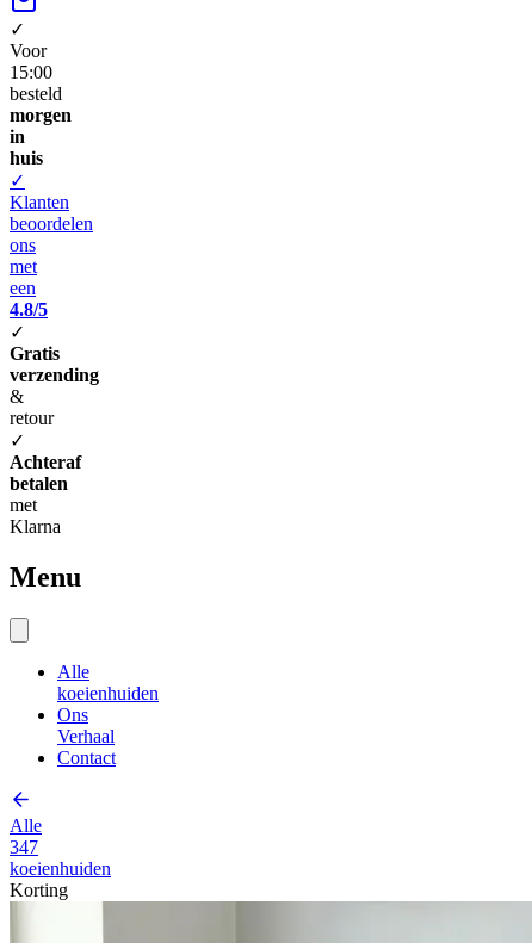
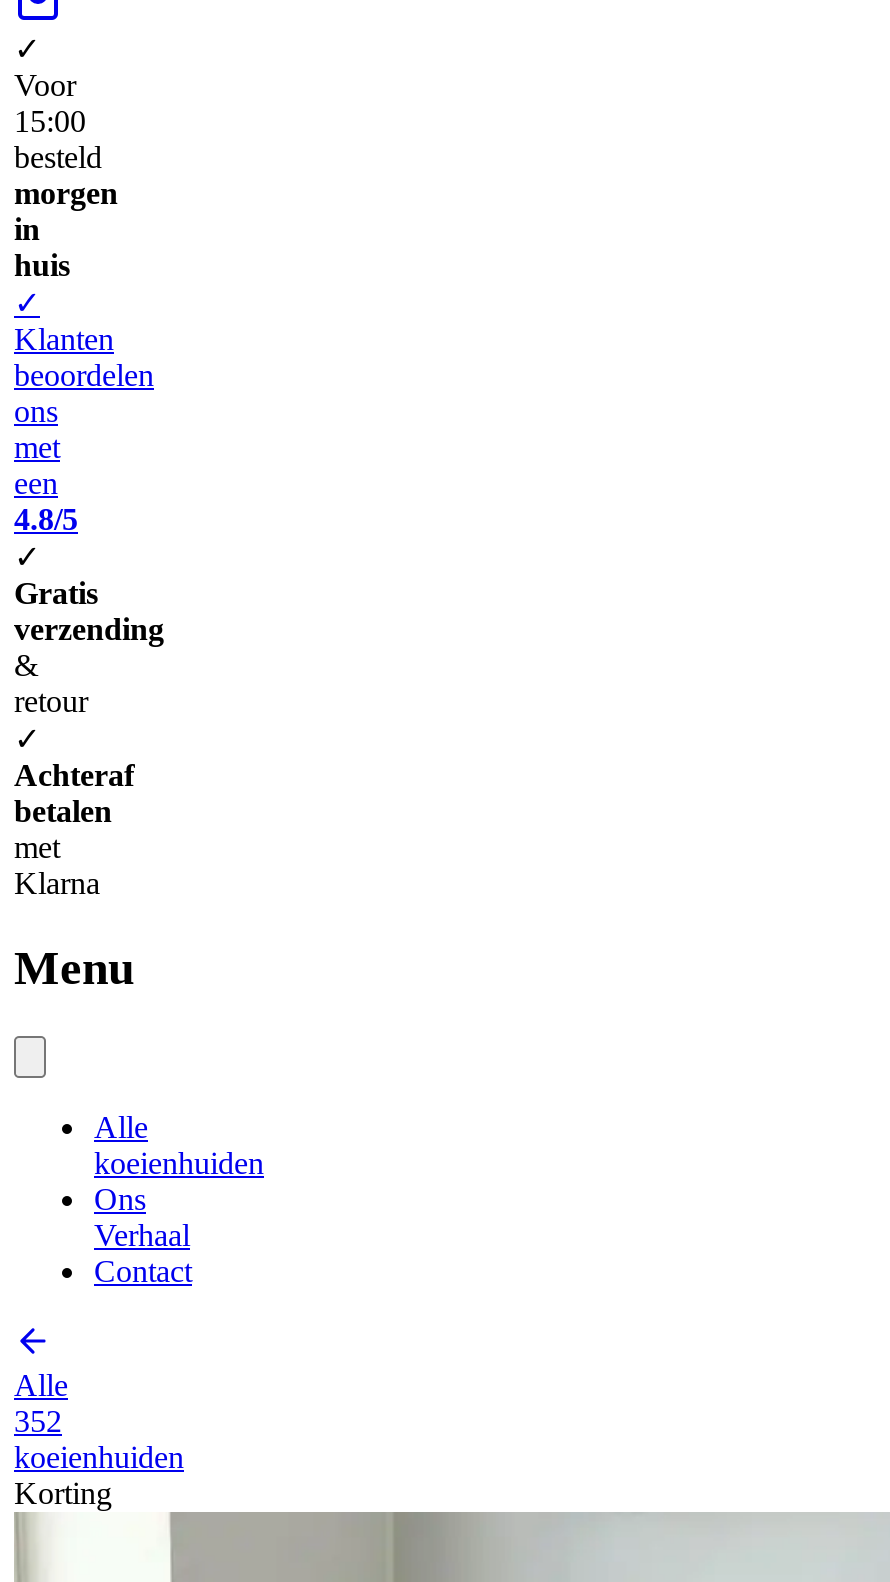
[10,837,38,857] 347 -> [14,1404,62,1438] 352

